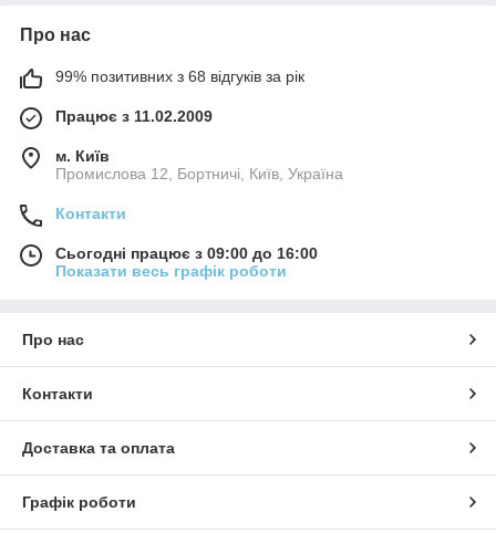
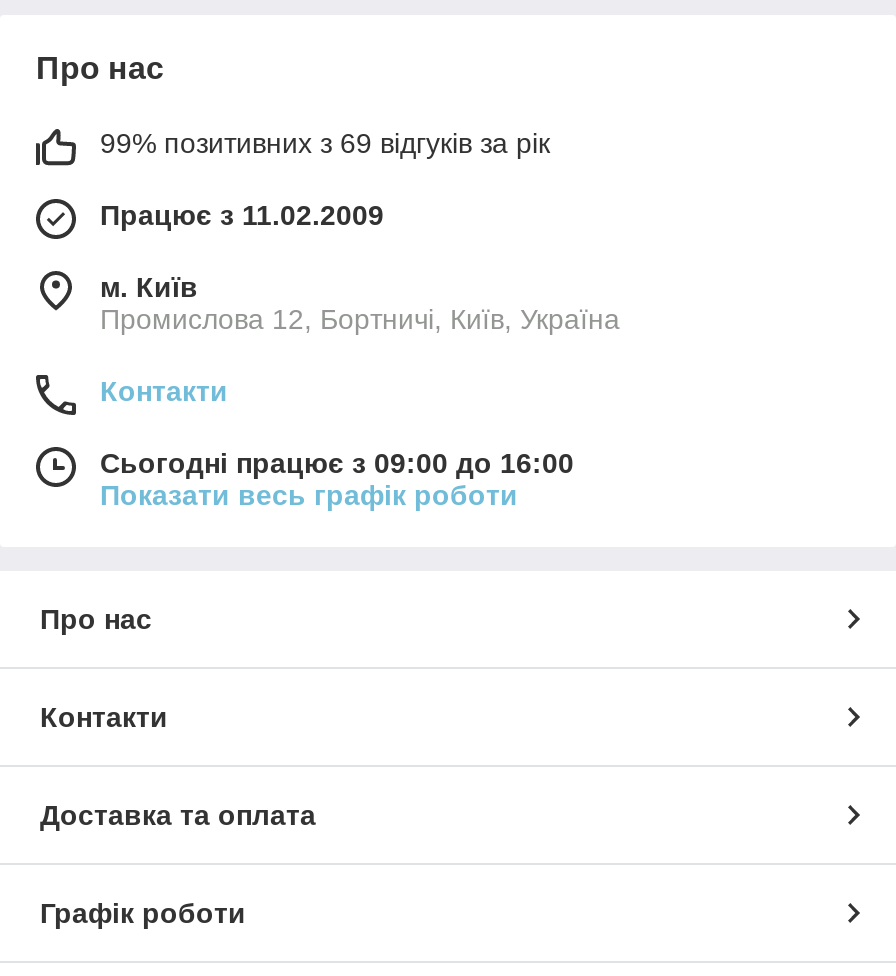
[55,67,304,85] 99% позитивних з 68 відгуків за рік -> [100,127,550,159] 99% позитивних з 69 відгуків за рік

